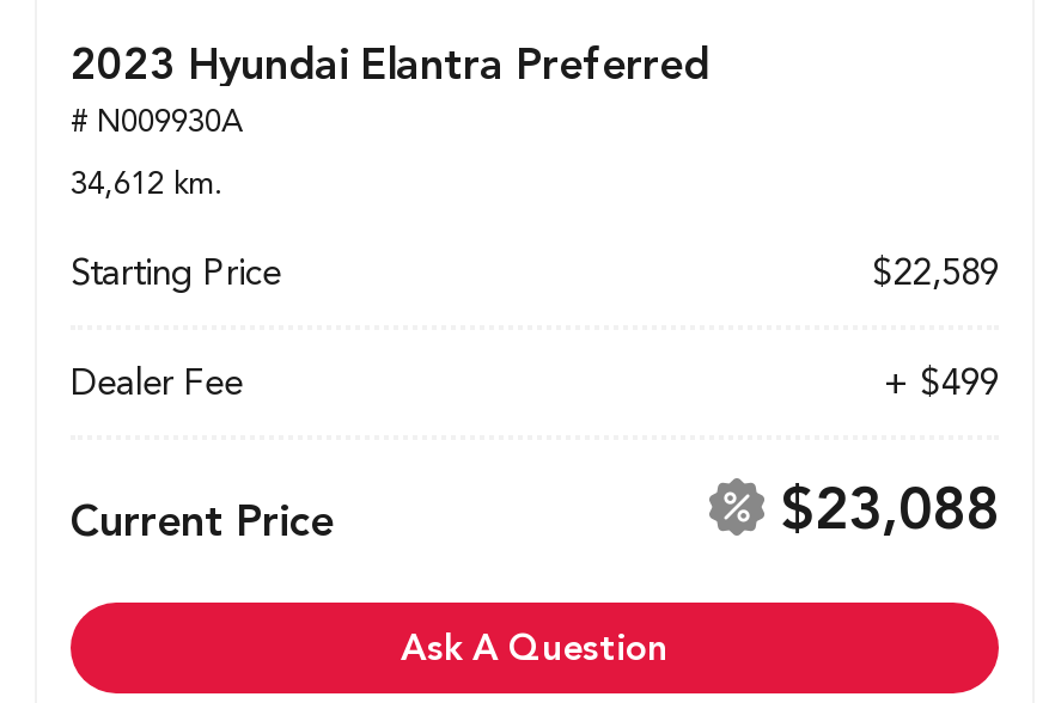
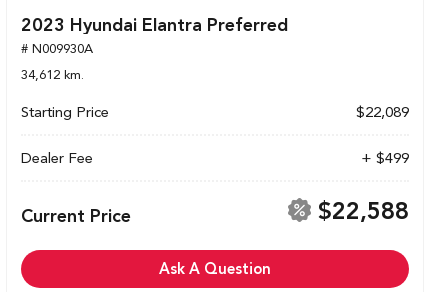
[872,251,999,294] $22,589 -> [356,103,409,121] $22,089
[781,473,999,543] $23,088 -> [318,196,409,225] $22,588

